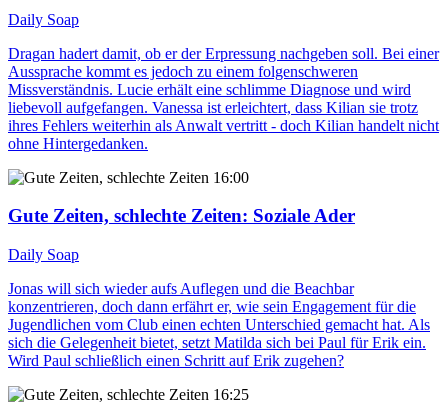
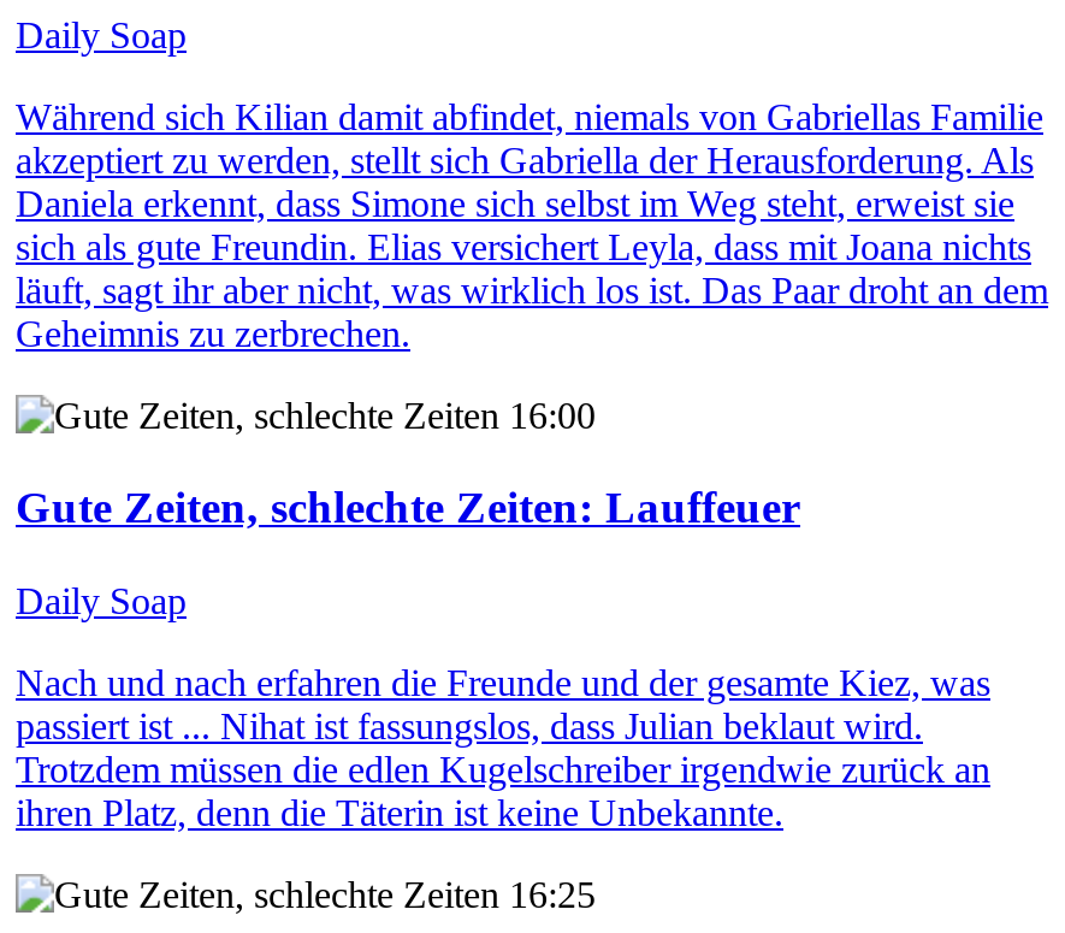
[8,45,439,152] Dragan hadert damit, ob er der Erpressung nachgeben soll. Bei einer | Aussprache kommt es jedoch zu einem folgenschweren | Missverständnis. Lucie erhält eine schlimme Diagnose und wird | liebevoll aufgefangen. Vanessa ist erleichtert, dass Kilian sie trotz | ihres Fehlers weiterhin als Anwalt vertritt - doch Kilian handelt nicht | ohne Hintergedanken. -> [16,96,1048,353] Während sich Kilian damit abfindet, niemals von Gabriellas Familie | akzeptiert zu werden, stellt sich Gabriella der Herausforderung. Als | Daniela erkennt, dass Simone sich selbst im Weg steht, erweist sie | sich als gute Freundin. Elias versichert Leyla, dass mit Joana nichts | läuft, sagt ihr aber nicht, was wirklich los ist. Das Paar droht an dem | Geheimnis zu zerbrechen.
[8,205,355,226] Gute Zeiten, schlechte Zeiten: Soziale Ader -> [16,483,800,533] Gute Zeiten, schlechte Zeiten: Lauffeuer
[8,280,430,369] Jonas will sich wieder aufs Auflegen und die Beachbar | konzentrieren, doch dann erfährt er, wie sein Engagement für die | Jugendlichen vom Club einen echten Unterschied gemacht hat. Als | sich die Gelegenheit bietet, setzt Matilda sich bei Paul für Erik ein. | Wird Paul schließlich einen Schritt auf Erik zugehen? -> [16,663,990,834] Nach und nach erfahren die Freunde und der gesamte Kiez, was | passiert ist ... Nihat ist fassungslos, dass Julian beklaut wird. | Trotzdem müssen die edlen Kugelschreiber irgendwie zurück an | ihren Platz, denn die Täterin ist keine Unbekannte.

